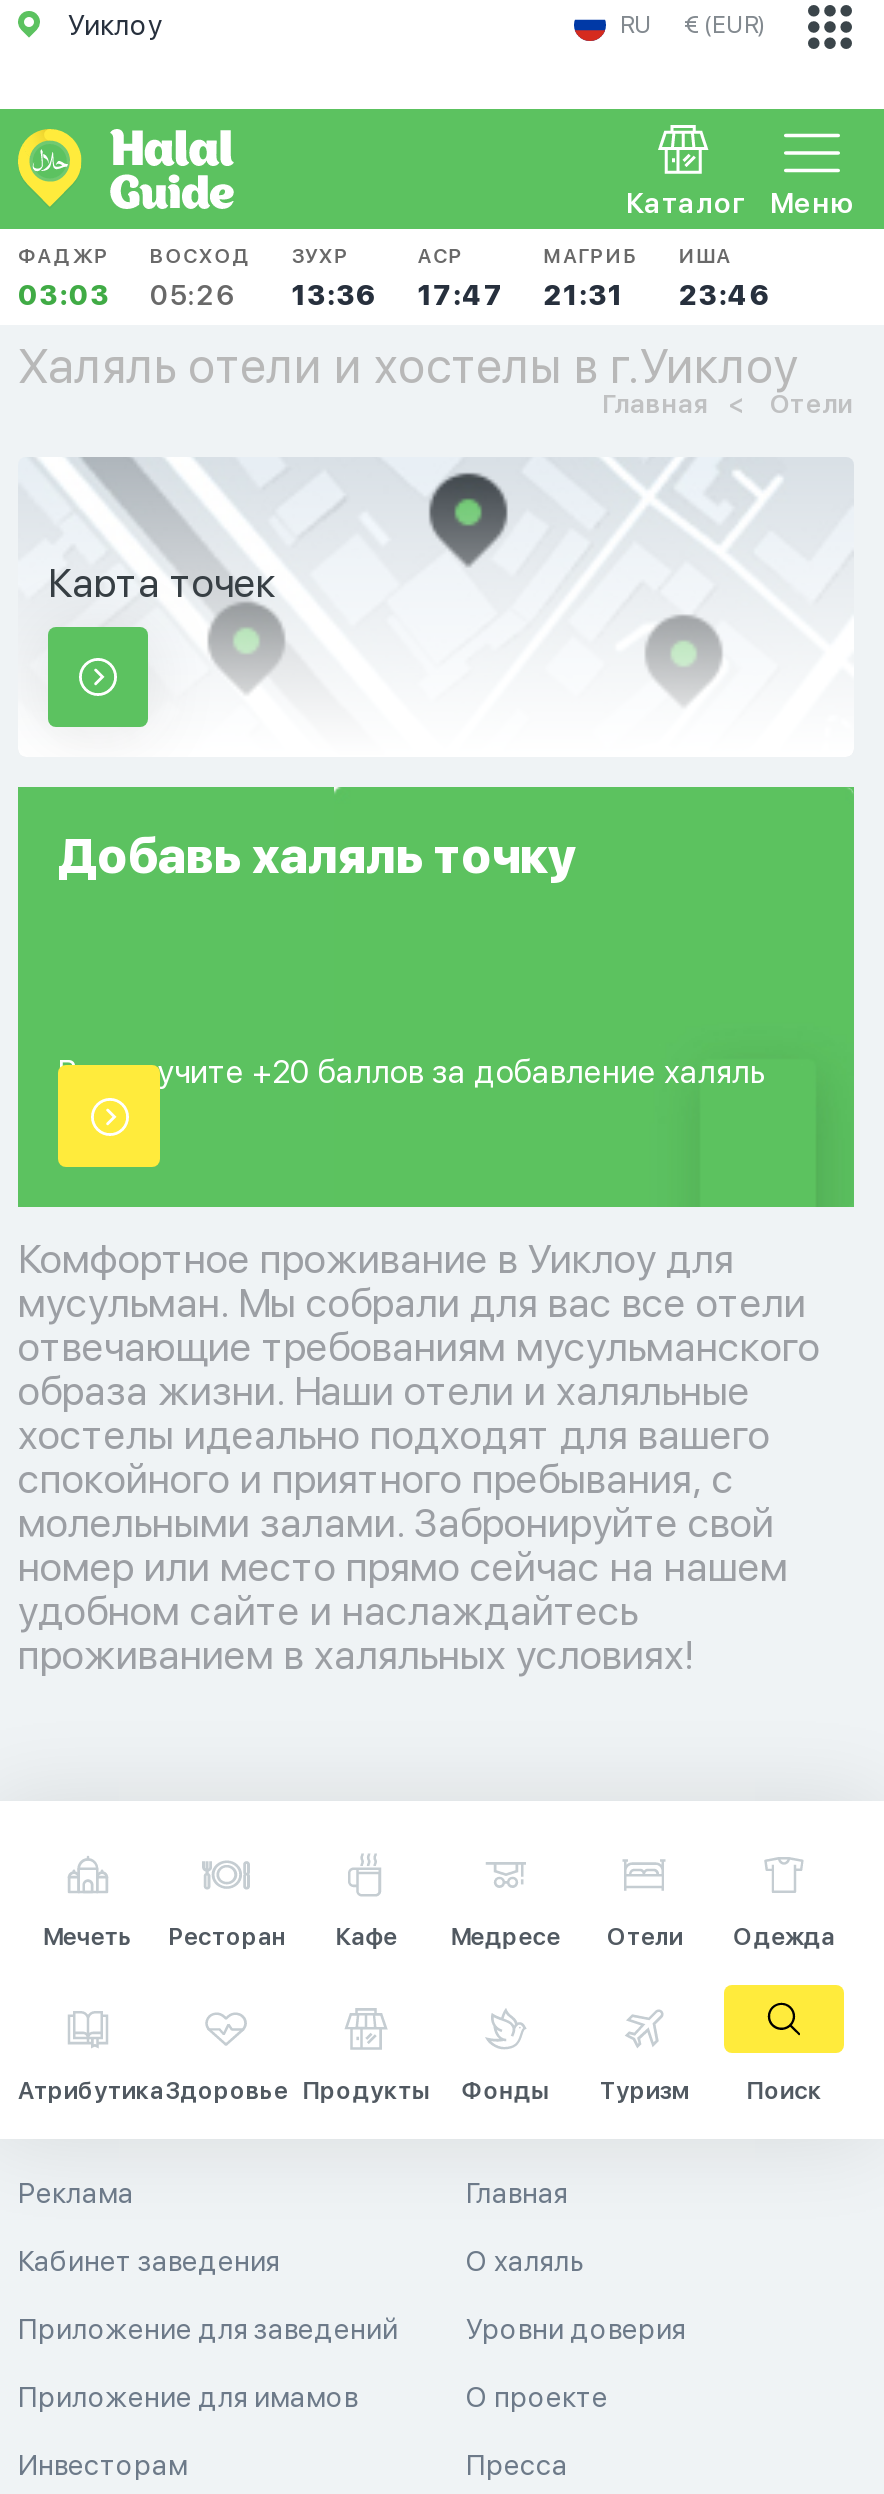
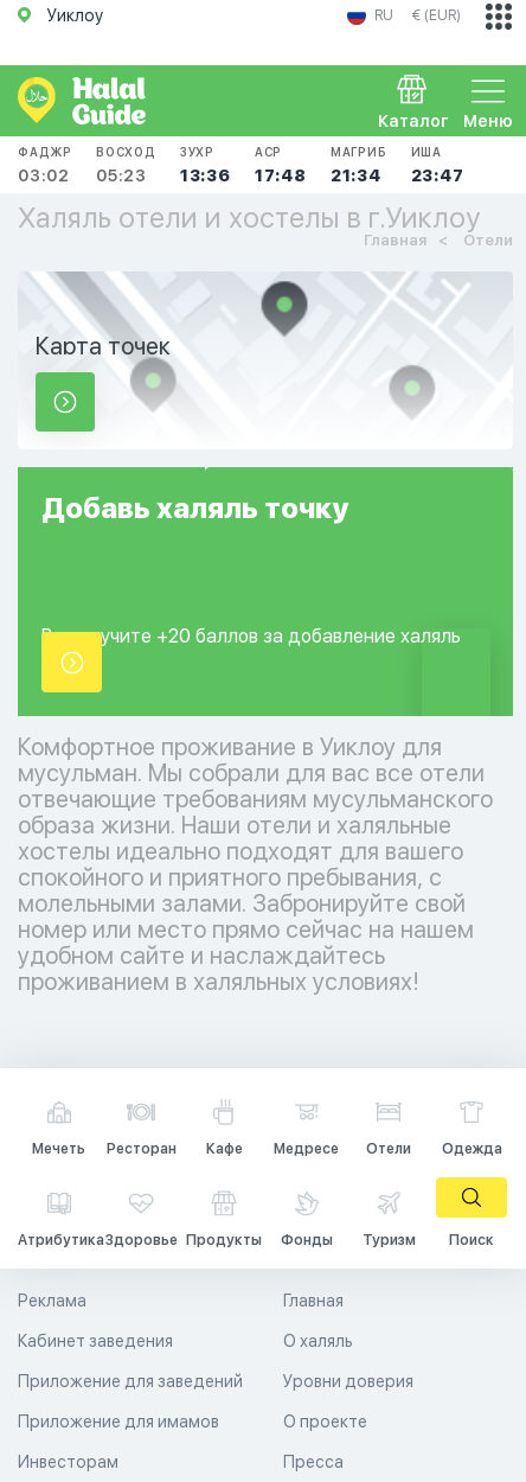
[18,279,110,311] 03:03 -> [18,166,70,185] 03:02
[150,279,236,311] 05:26 -> [96,166,147,185] 05:23
[418,279,504,311] 17:47 -> [254,166,307,185] 17:48
[544,279,624,311] 21:31 -> [330,166,381,185] 21:34
[679,279,771,311] 23:46 -> [411,166,464,185] 23:47

